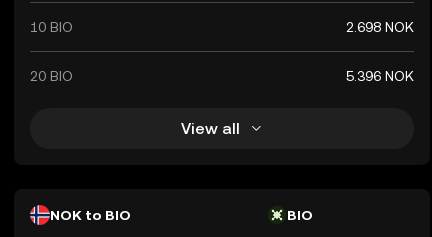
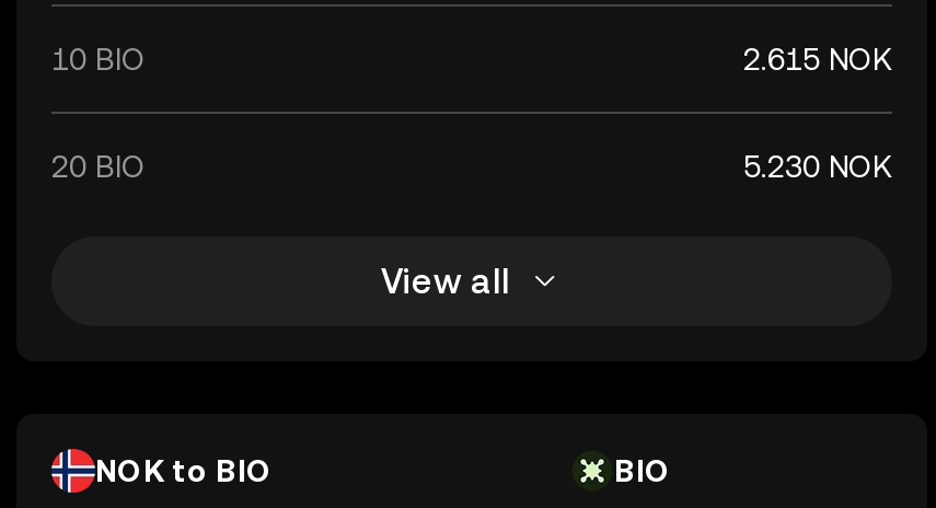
[346,19,414,35] 2.698 NOK -> [743,42,892,77] 2.615 NOK
[346,68,414,84] 5.396 NOK -> [743,149,892,184] 5.230 NOK

